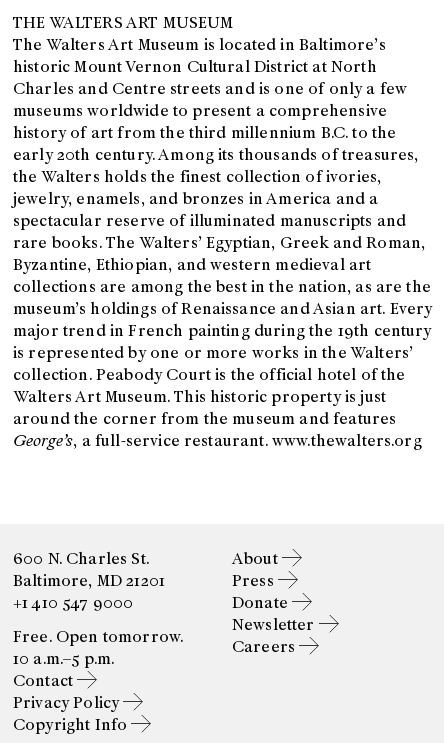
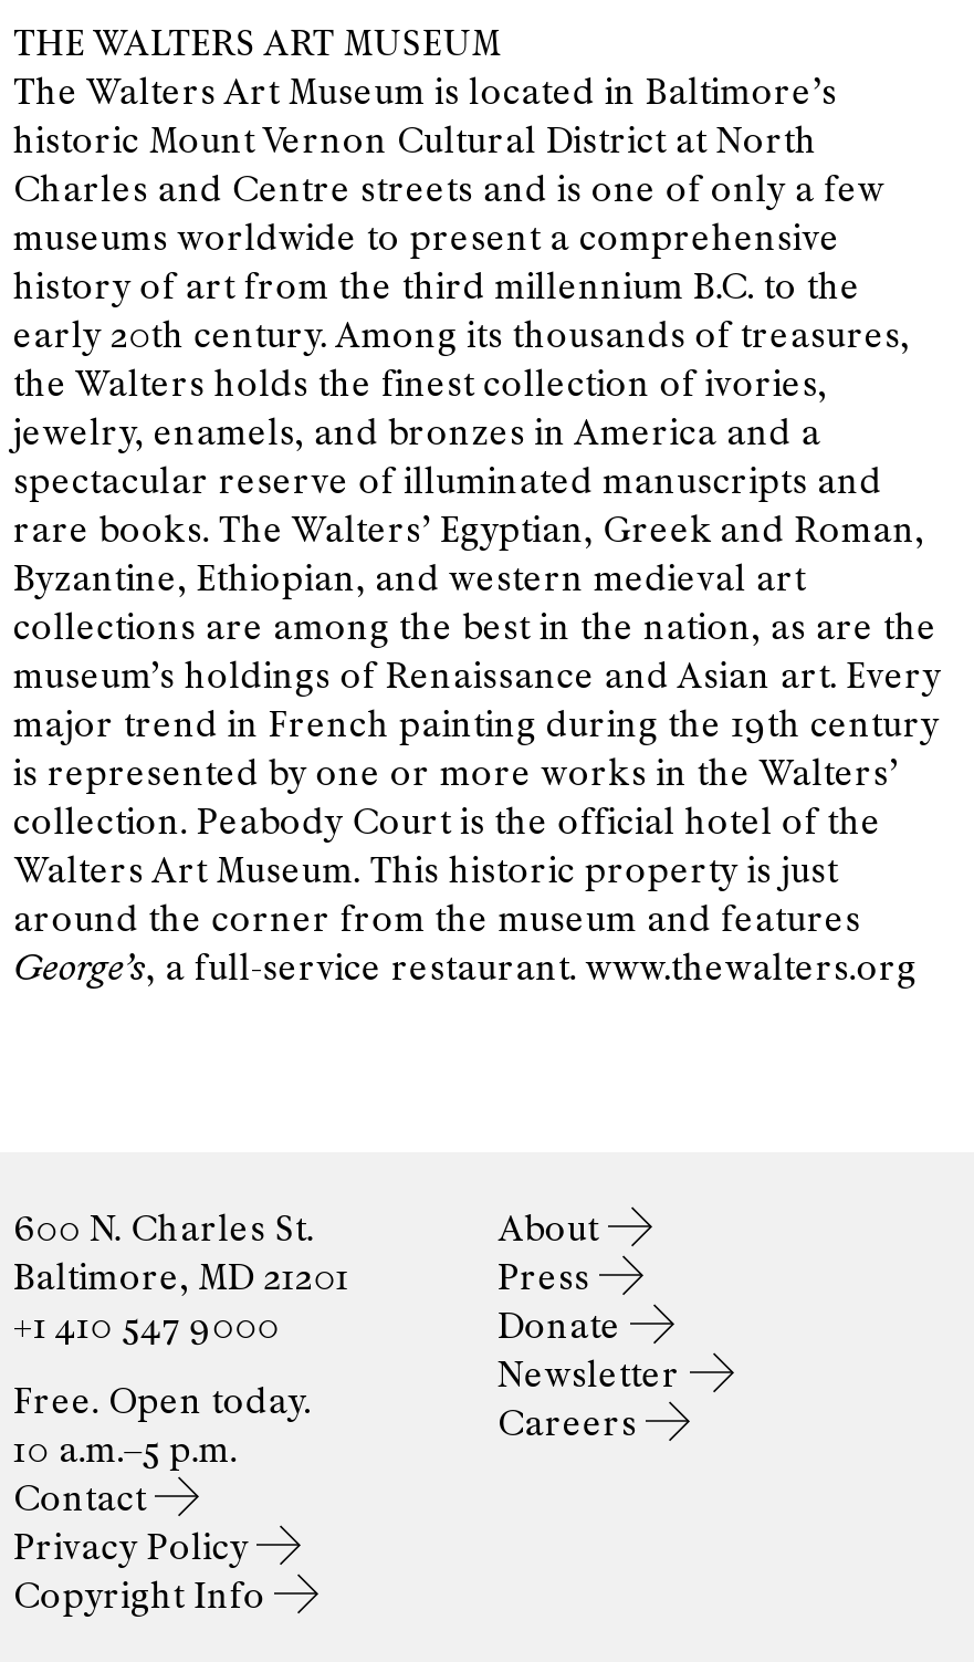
[13,627,183,646] Free. Open tomorrow. -> [13,1380,311,1422] Free. Open today.

